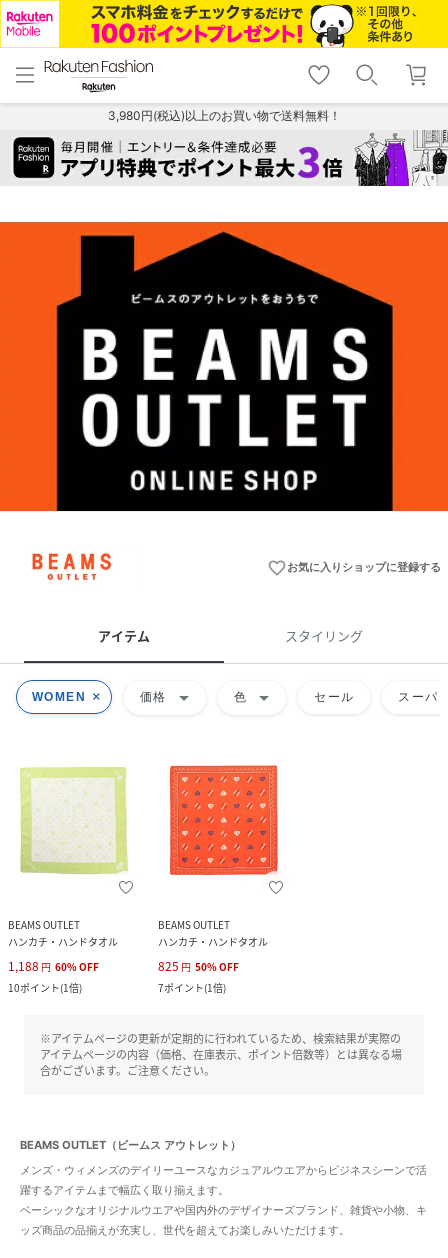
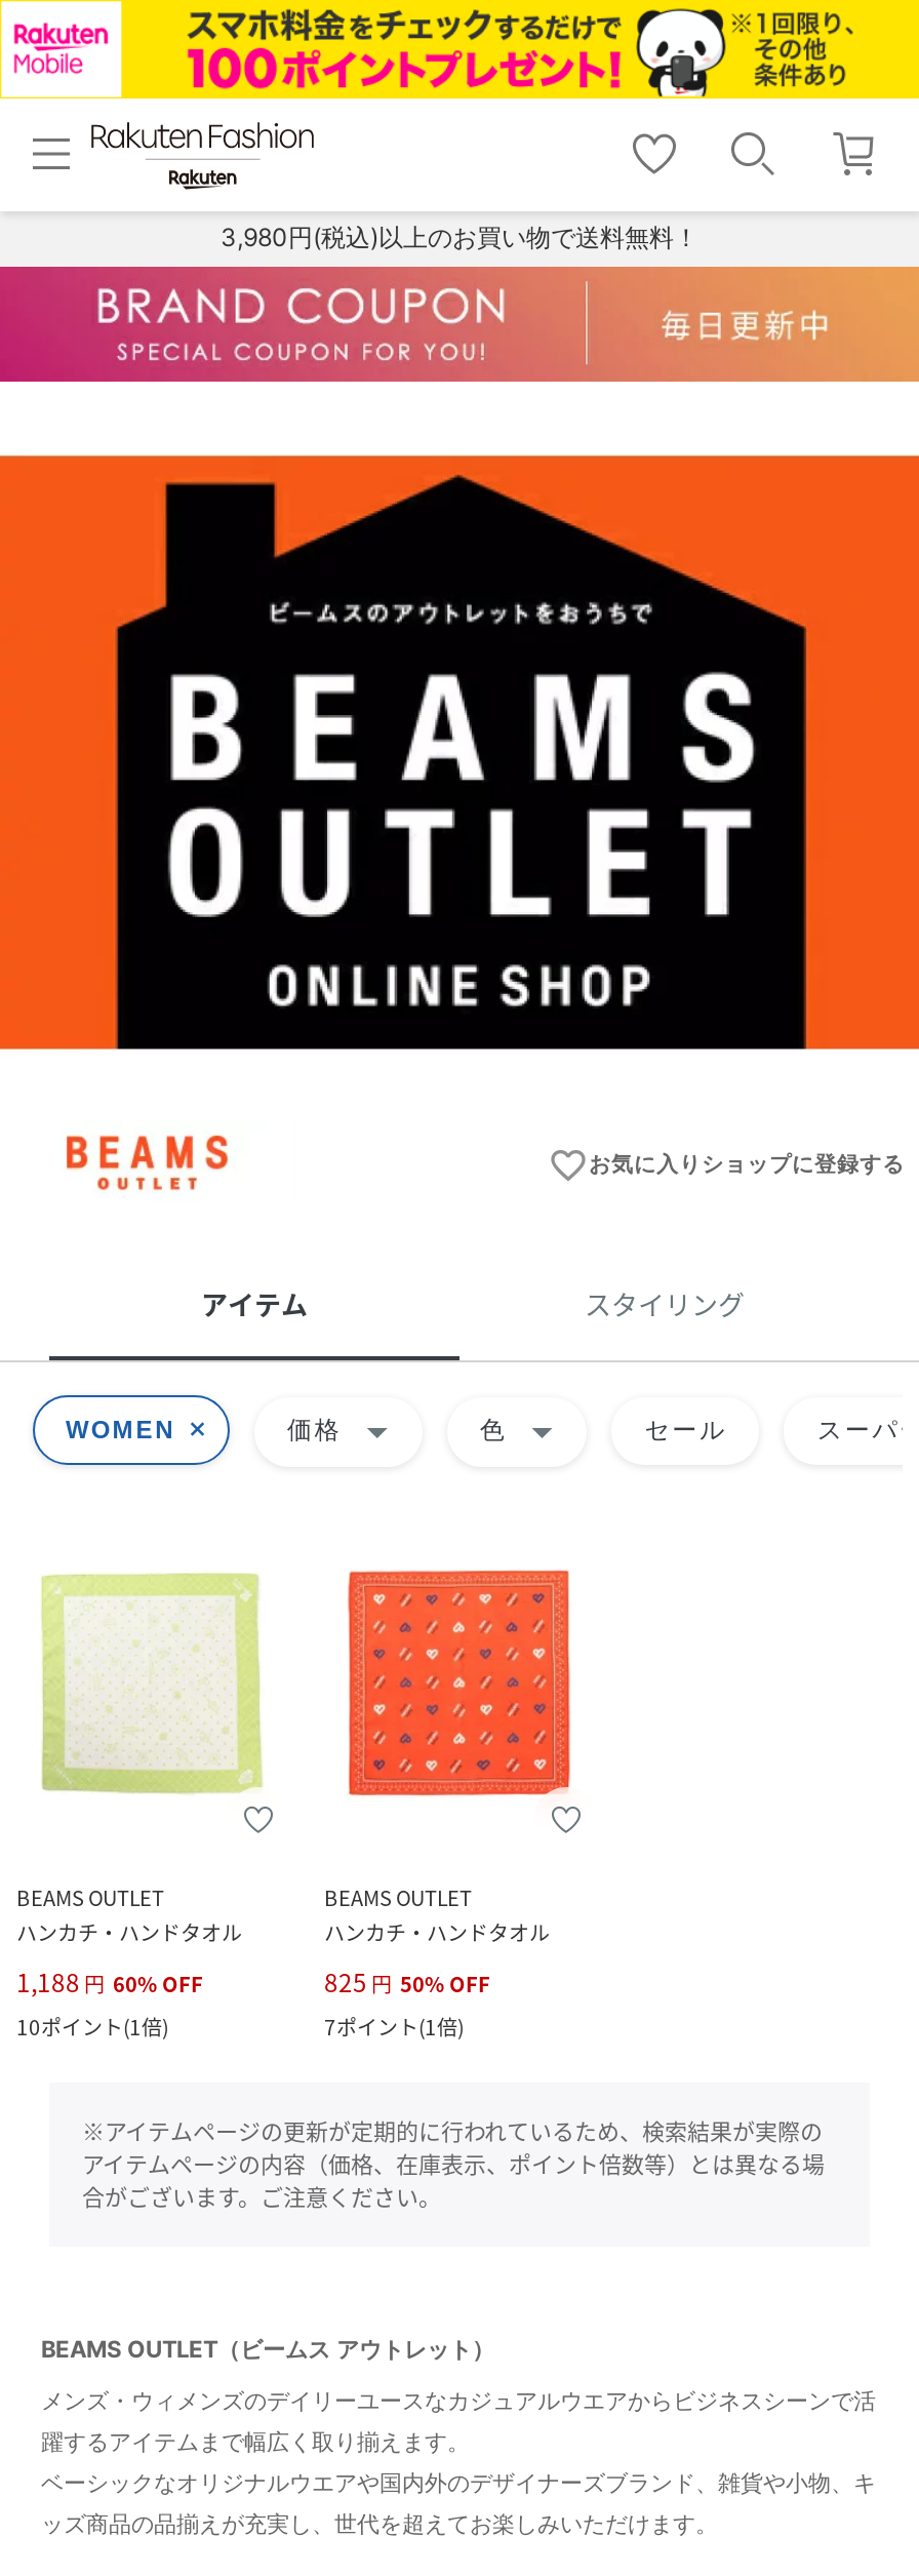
[3,129,445,187] [image] -> [6,265,913,384] [image]

